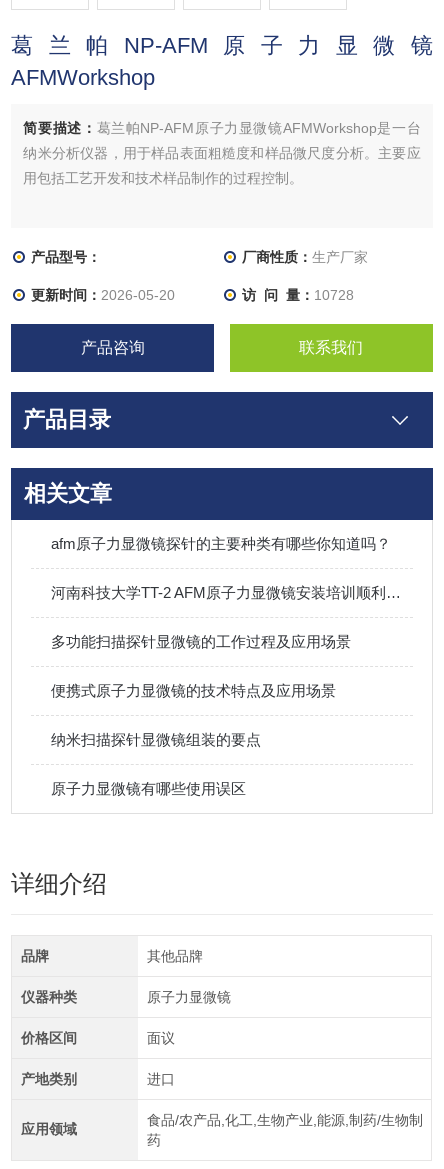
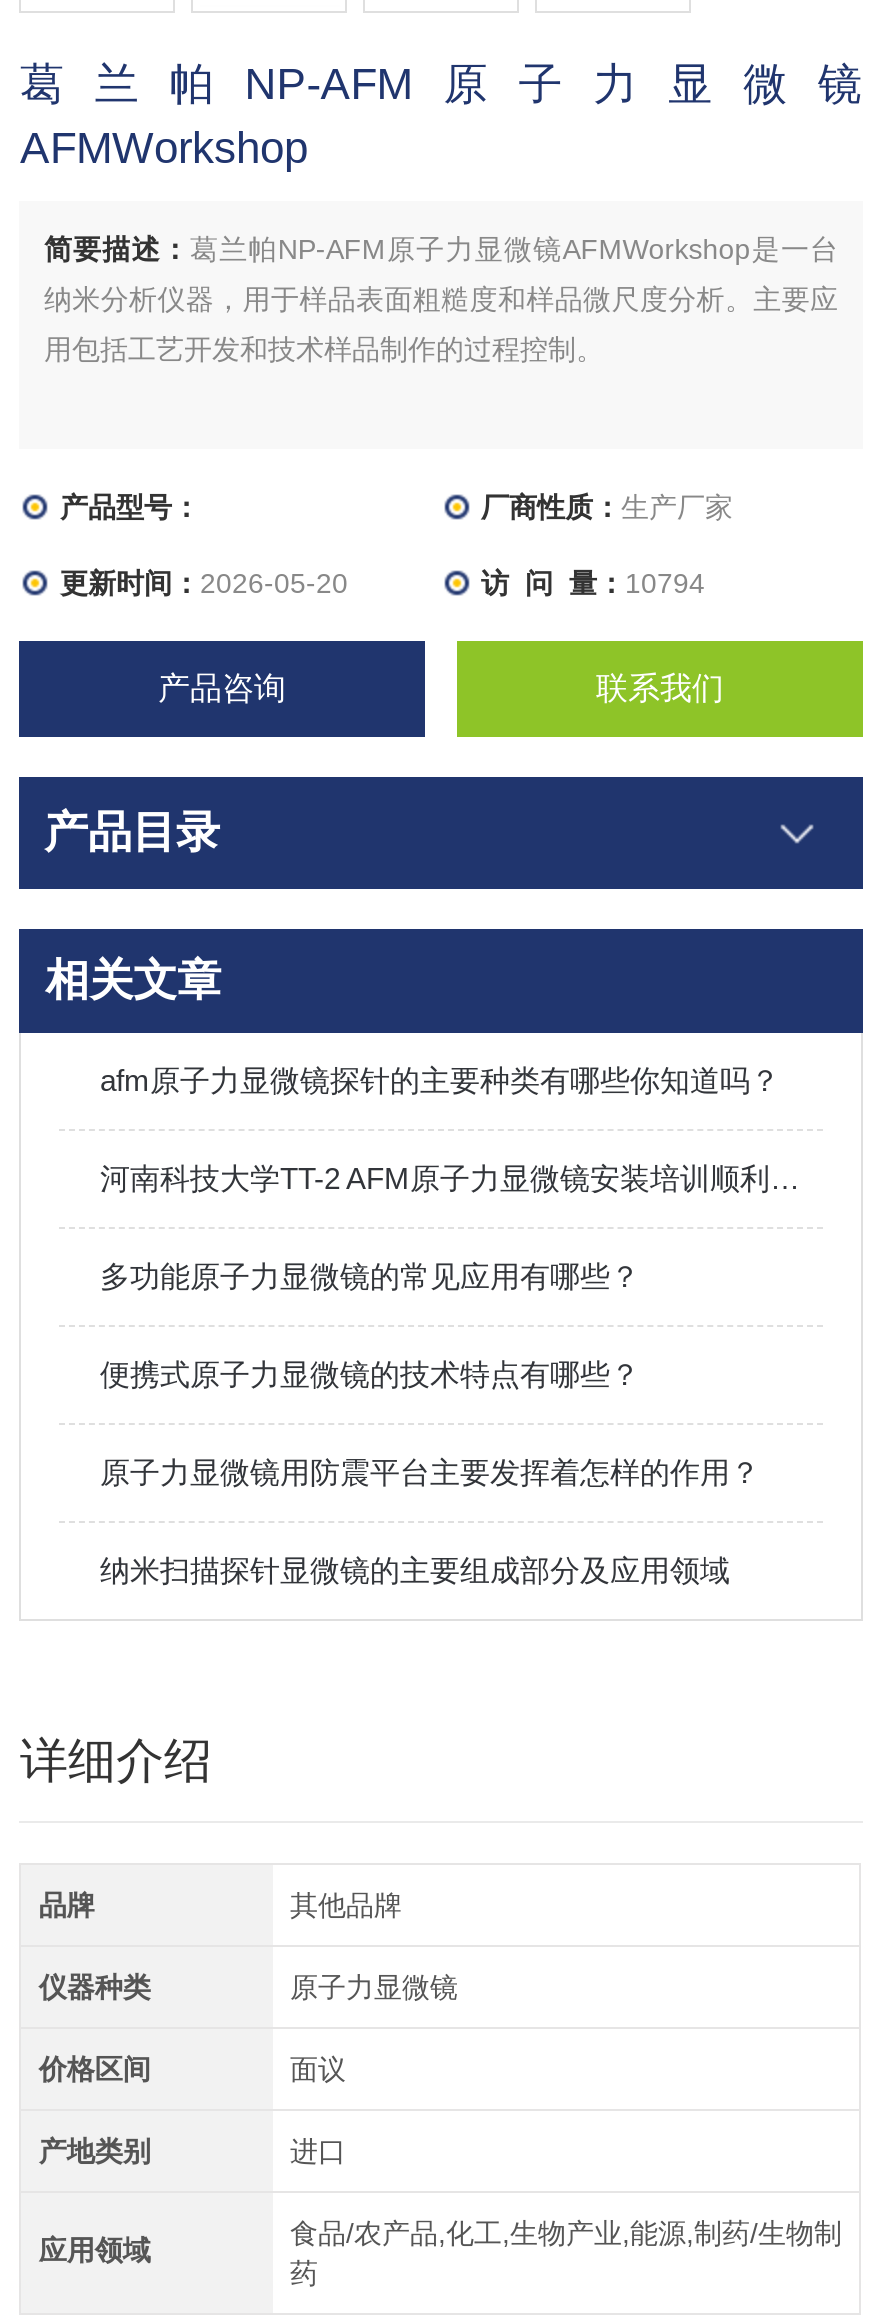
[242,287,354,303] 访 问 量：10728 -> [481,567,705,599] 访 问 量：10794
[51,633,351,650] 多功能扫描探针显微镜的工作过程及应用场景 -> [100,1259,640,1293] 多功能原子力显微镜的常见应用有哪些？
[51,682,336,699] 便携式原子力显微镜的技术特点及应用场景 -> [100,1357,640,1391] 便携式原子力显微镜的技术特点有哪些？
[51,731,261,748] 纳米扫描探针显微镜组装的要点 -> [100,1455,760,1489] 原子力显微镜用防震平台主要发挥着怎样的作用？
[51,780,246,797] 原子力显微镜有哪些使用误区 -> [100,1553,730,1587] 纳米扫描探针显微镜的主要组成部分及应用领域

